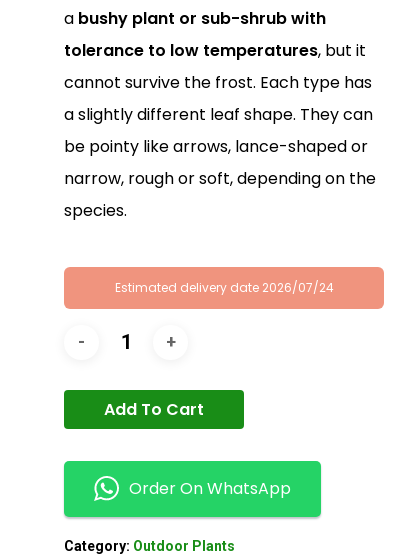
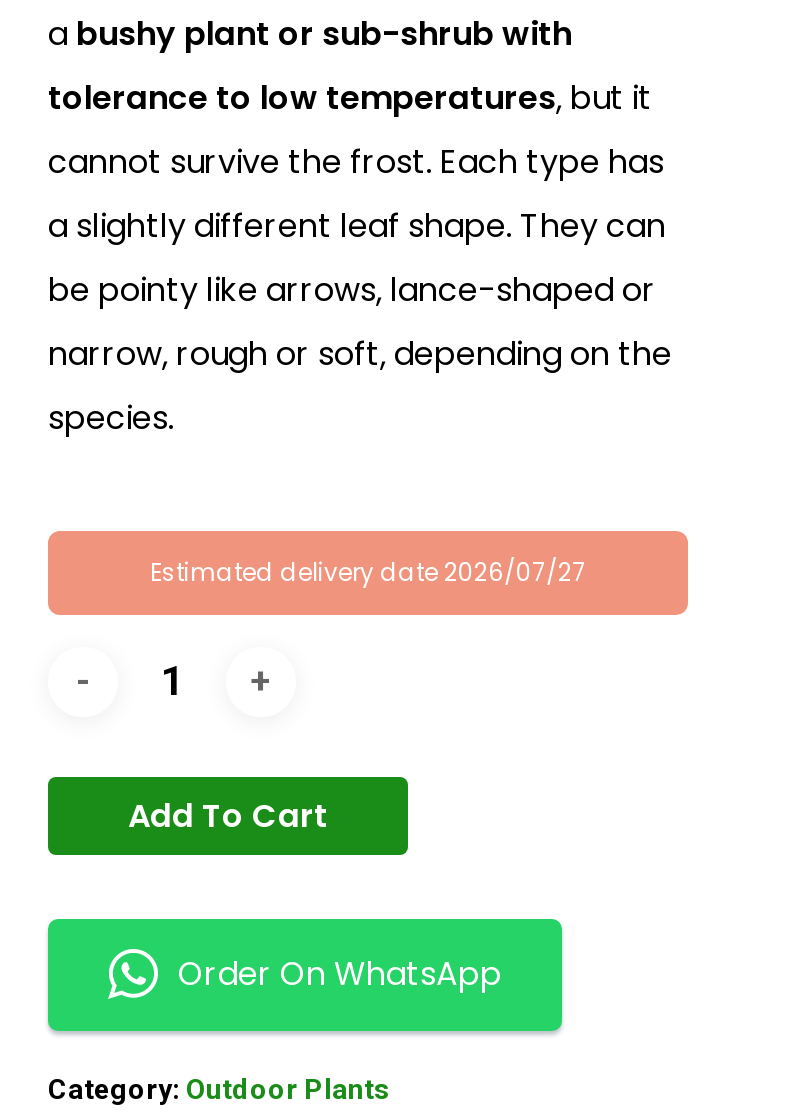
[114,279,333,296] Estimated delivery date 2026/07/24 -> [150,554,586,588] Estimated delivery date 2026/07/27

